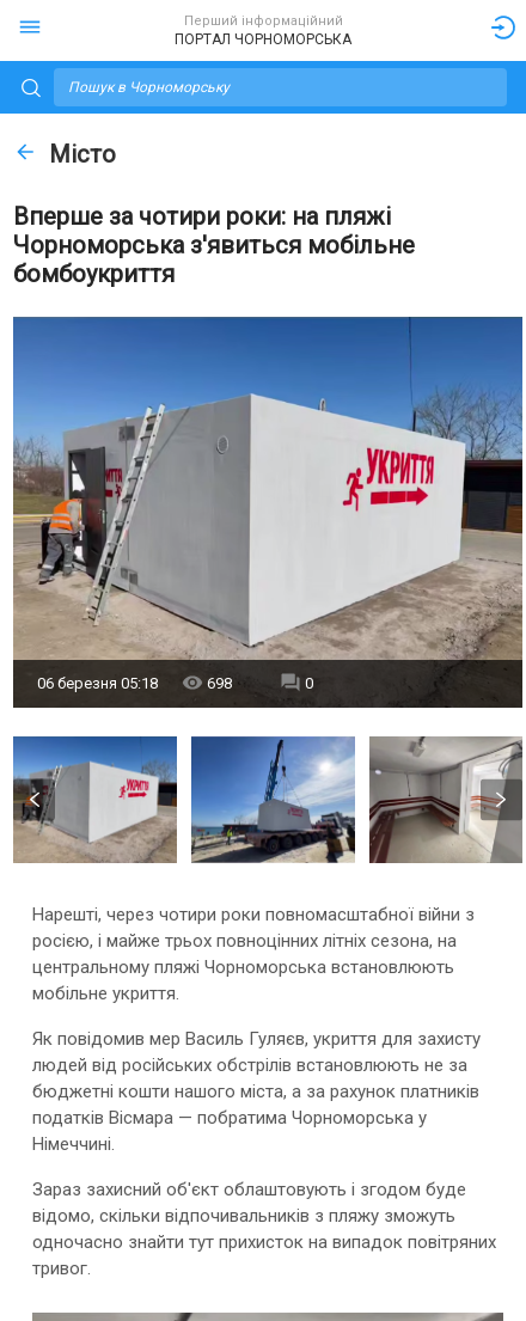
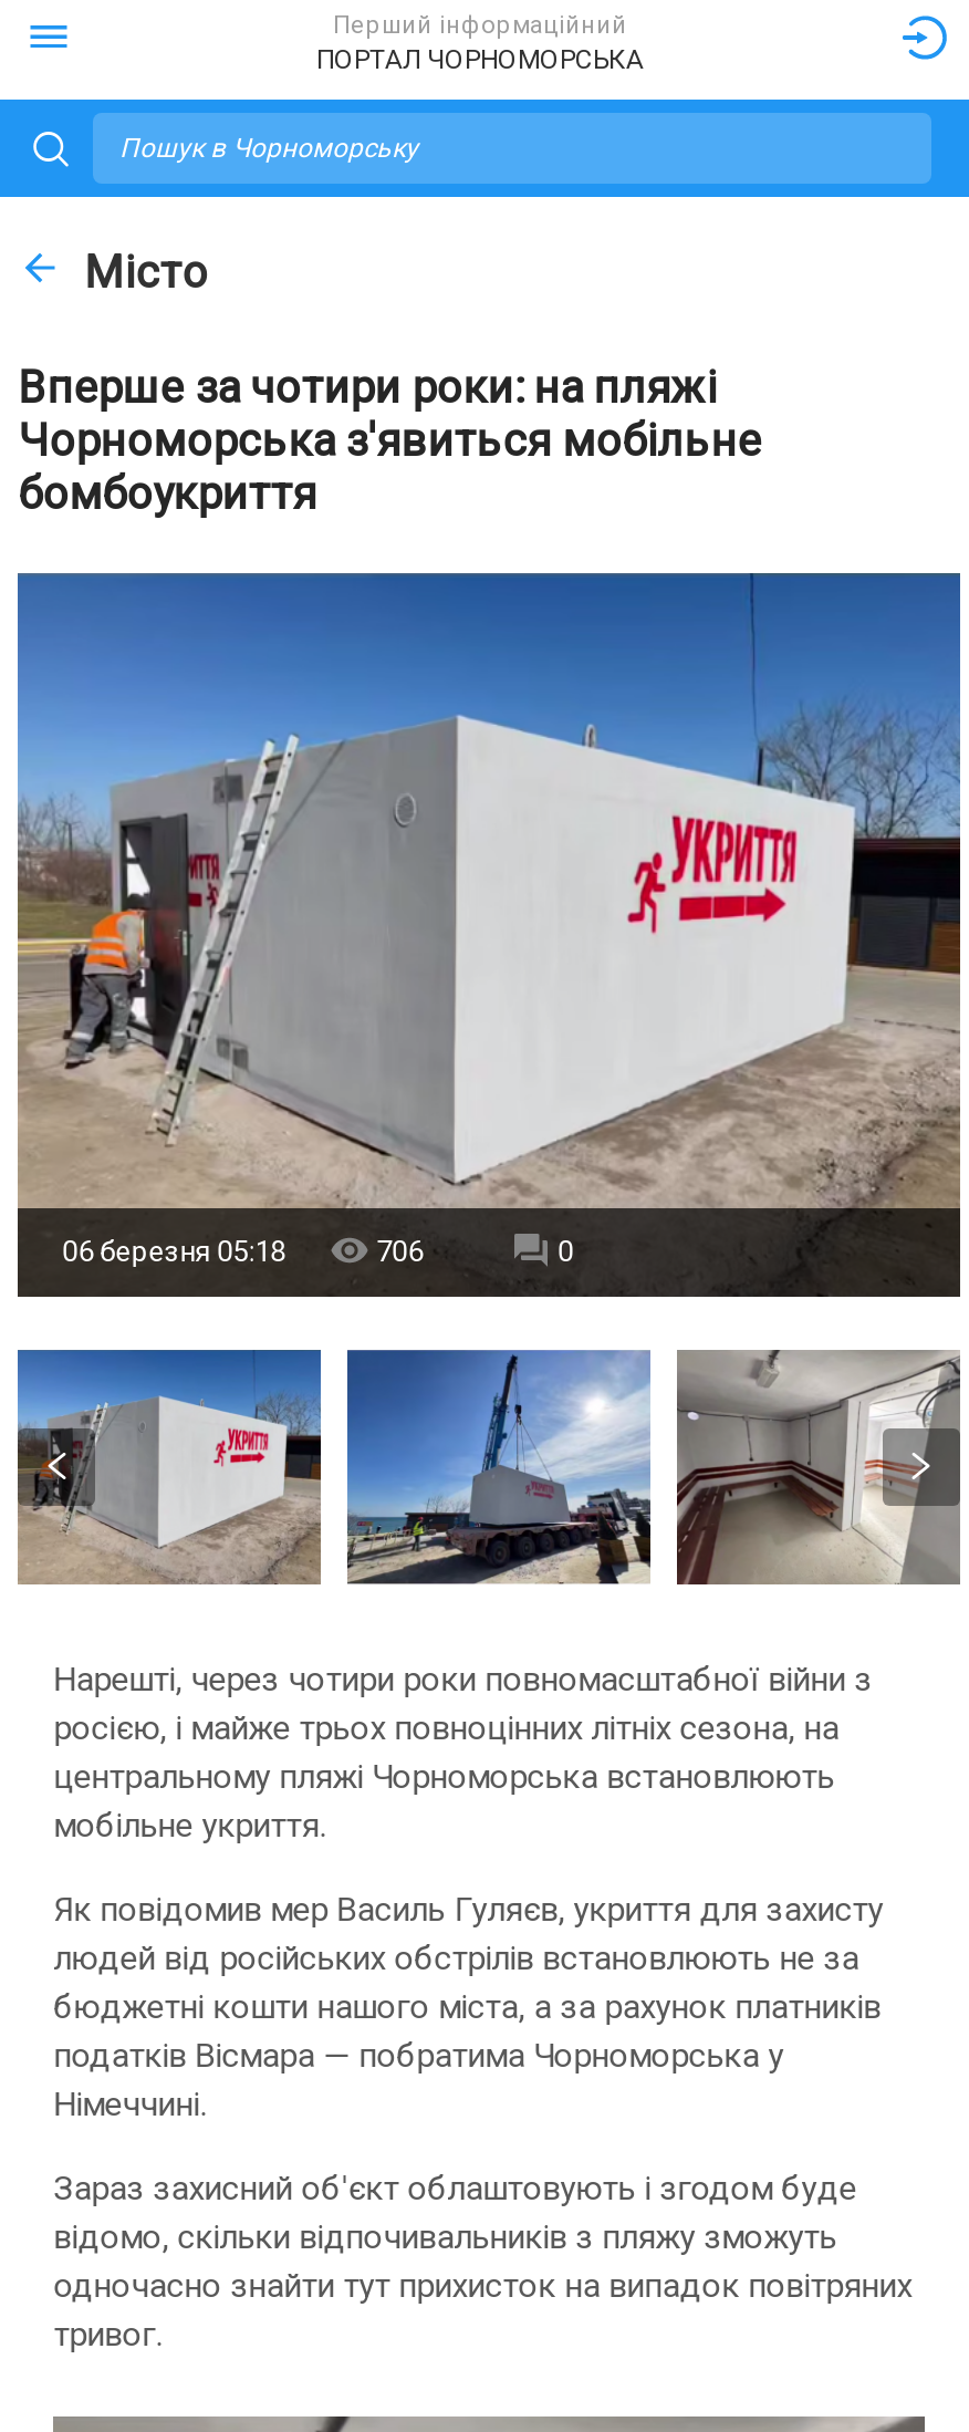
[203,675,232,693] 698 -> [370,1235,423,1269] 706

